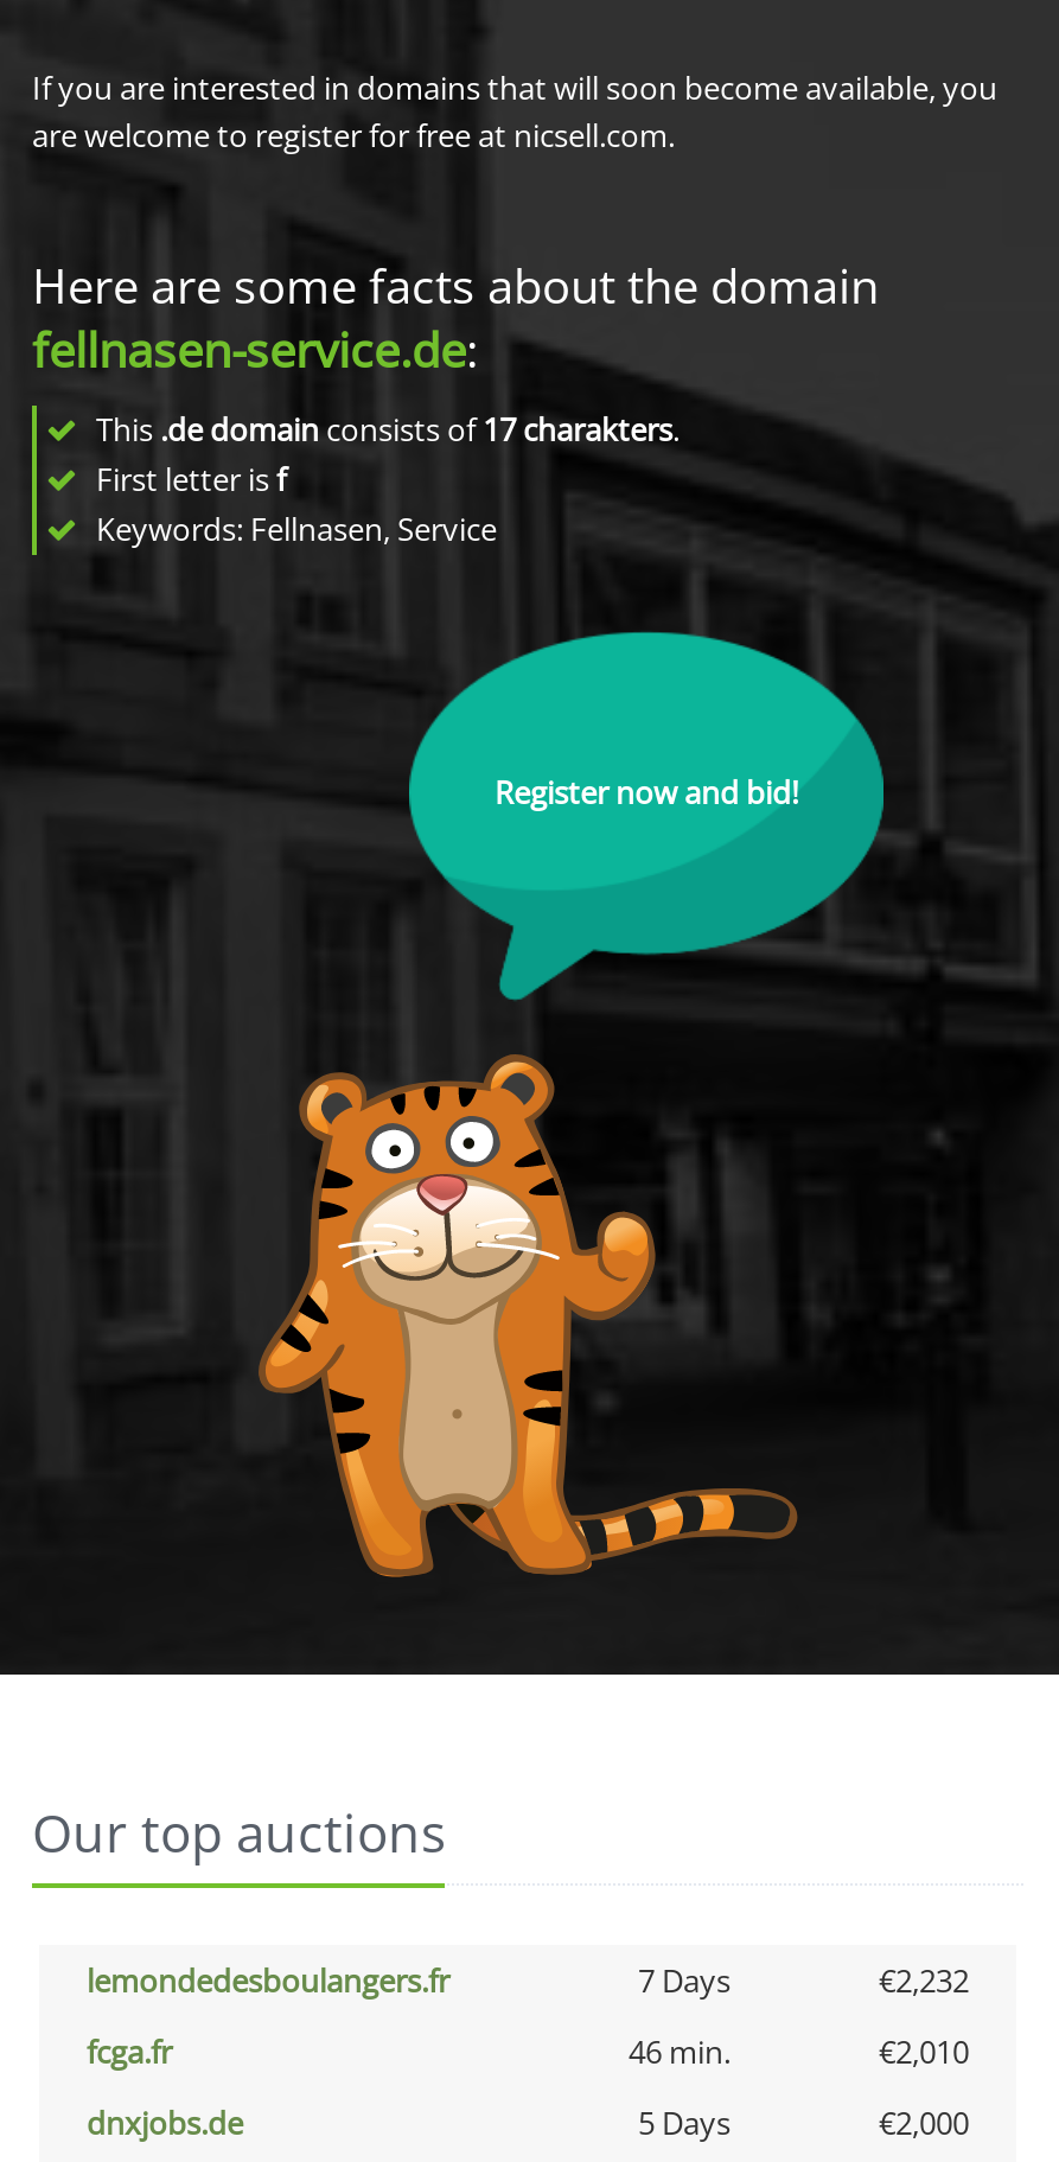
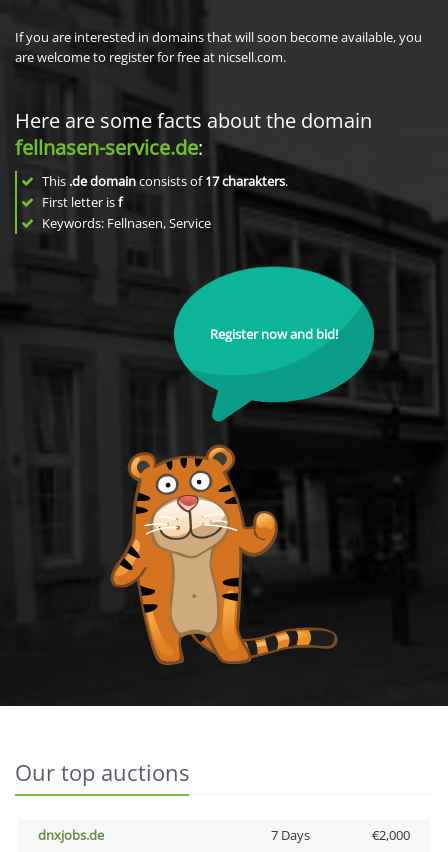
[87,1959,969,2073] lemondedesboulangers.fr | 7 Days | €2,232 | fcga.fr | 46 min. | €2,010 -> none
[638,2102,731,2144] 5 Days -> [270,826,309,844] 7 Days

